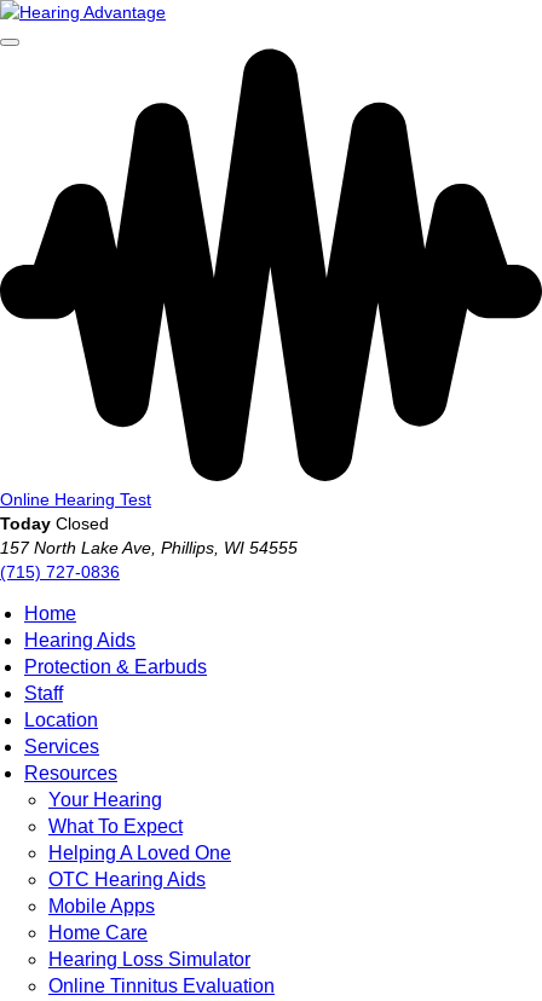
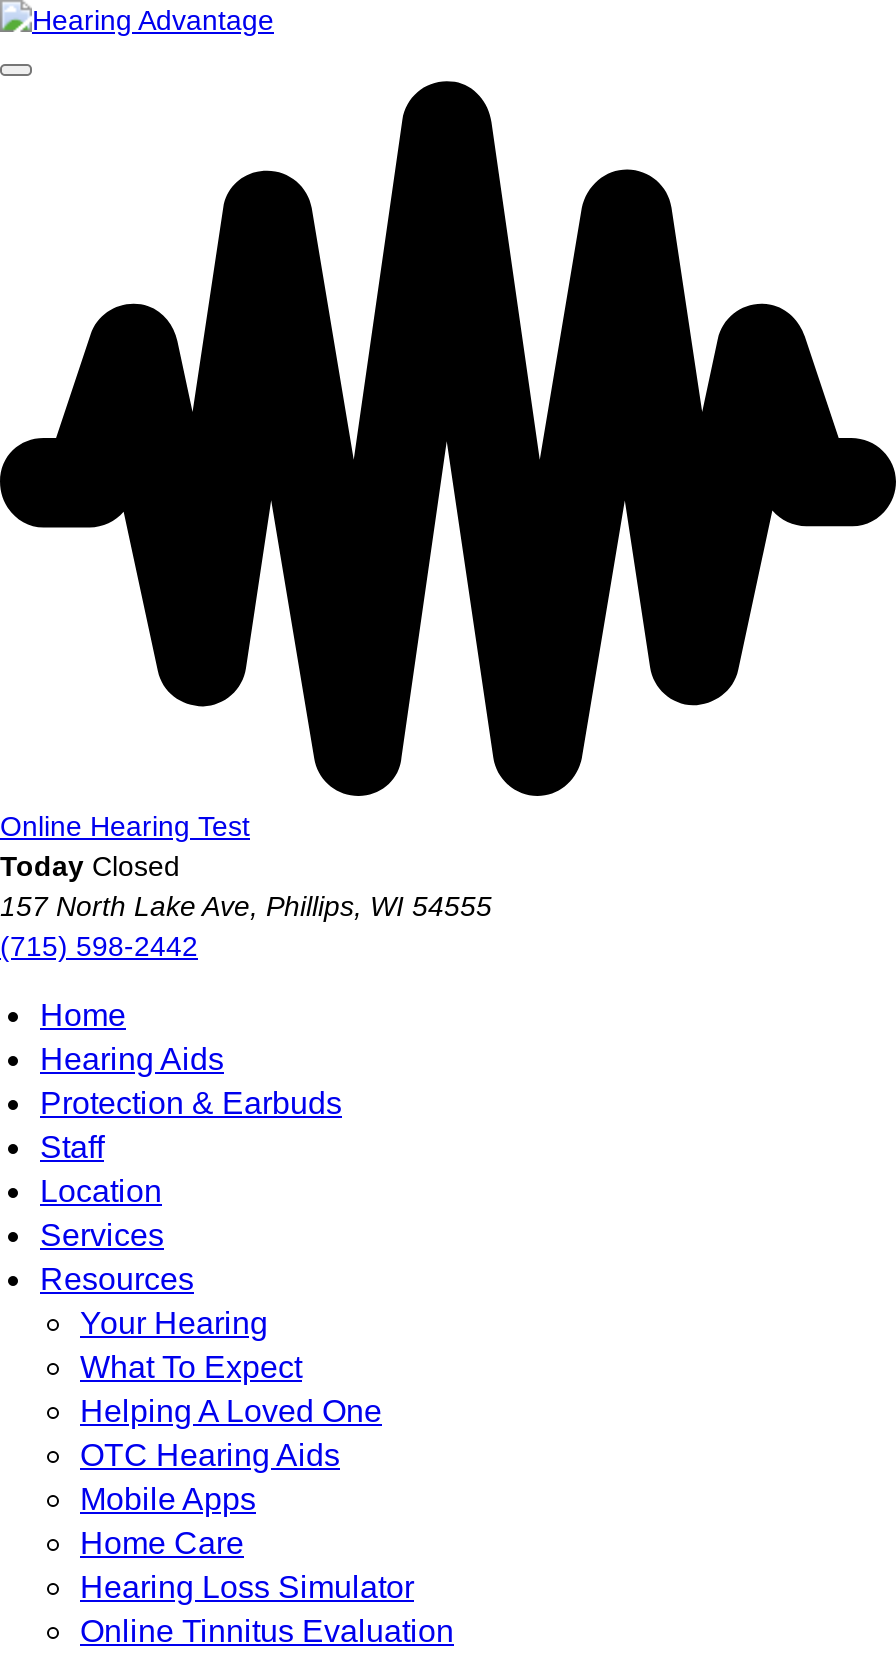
[0,563,120,582] (715) 727-0836 -> [0,931,198,963] (715) 598-2442

